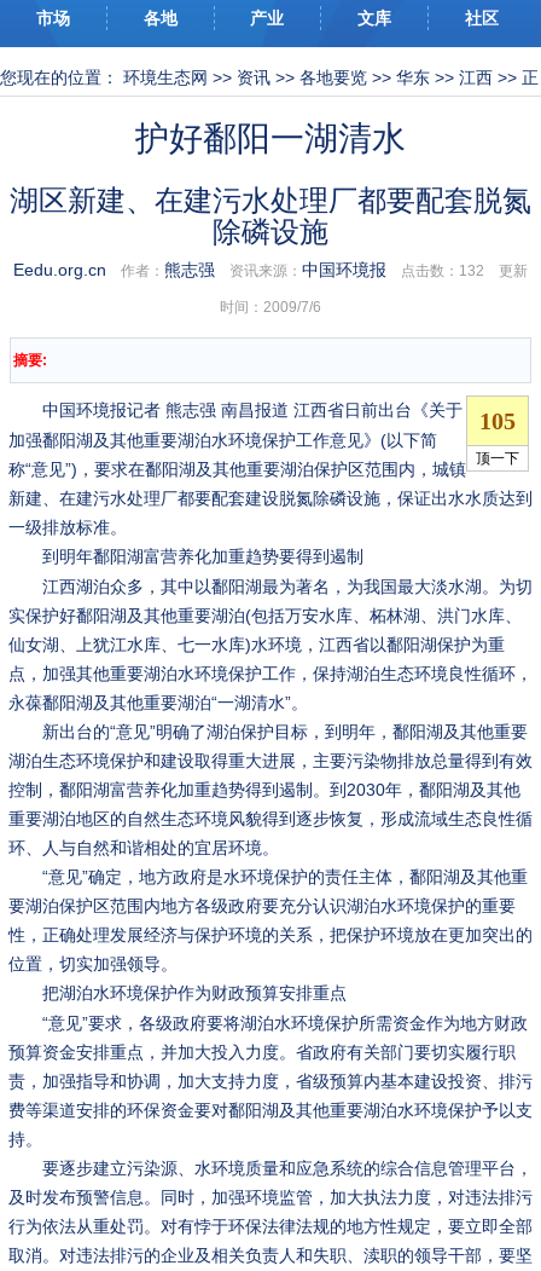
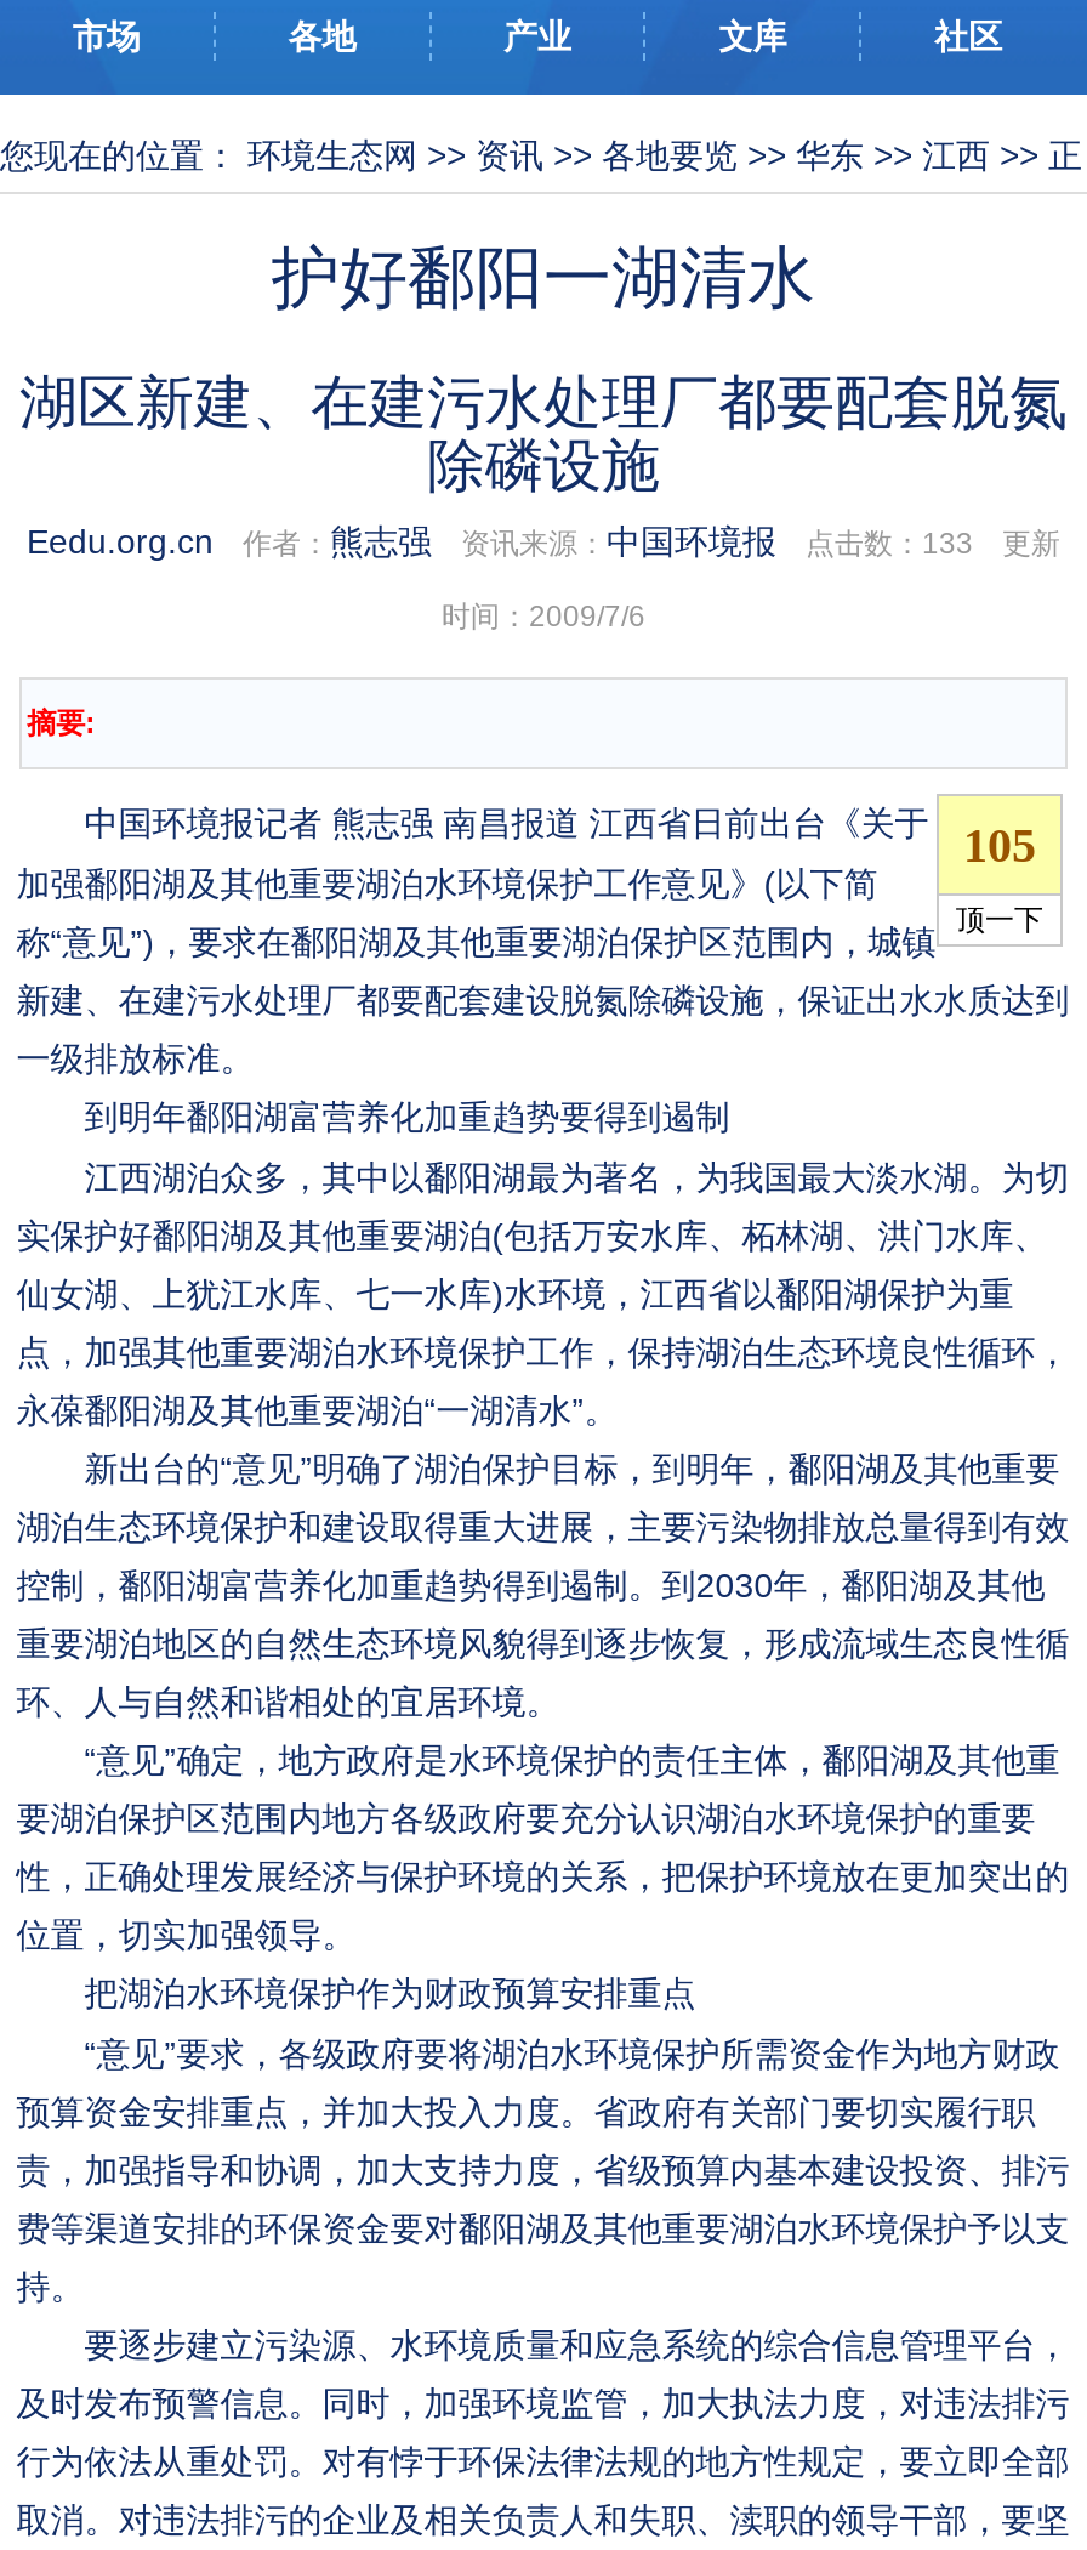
[13,260,528,279] Eedu.org.cn作者：熊志强资讯来源：中国环境报点击数：132 更新 -> [27,522,1060,561] Eedu.org.cn作者：熊志强资讯来源：中国环境报点击数：133 更新

